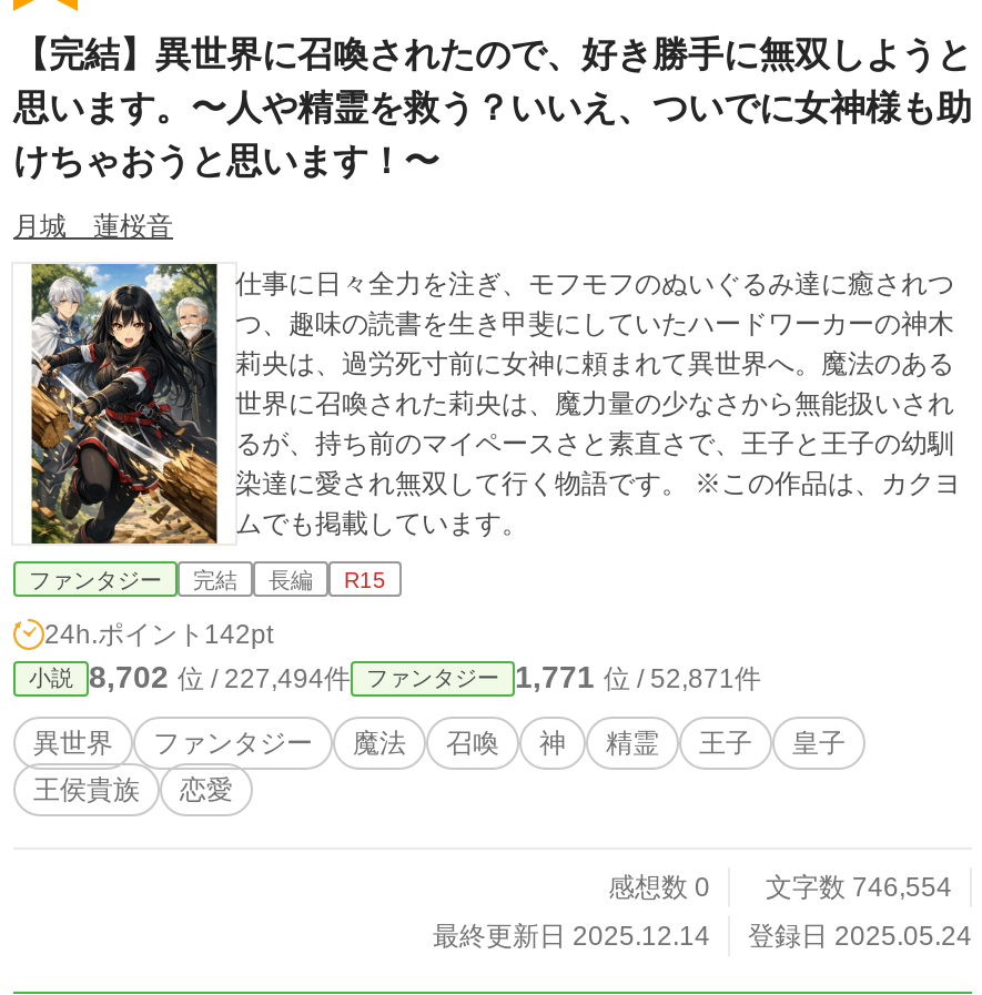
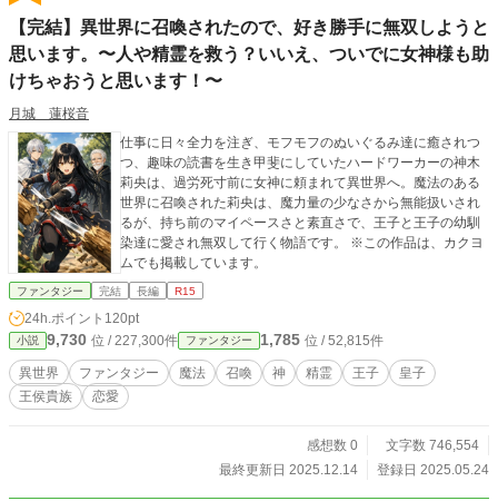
[44,619,273,650] 24h.ポイント142pt -> [24,311,139,326] 24h.ポイント120pt
[89,659,351,694] 8,702位 / 227,494件 -> [47,331,178,348] 9,730位 / 227,300件
[515,659,761,694] 1,771位 / 52,871件 -> [260,331,384,348] 1,785位 / 52,815件

